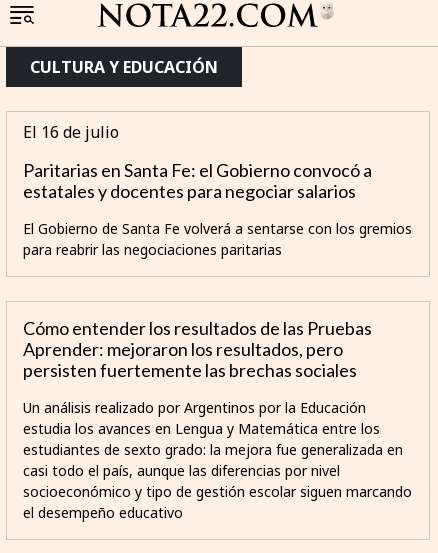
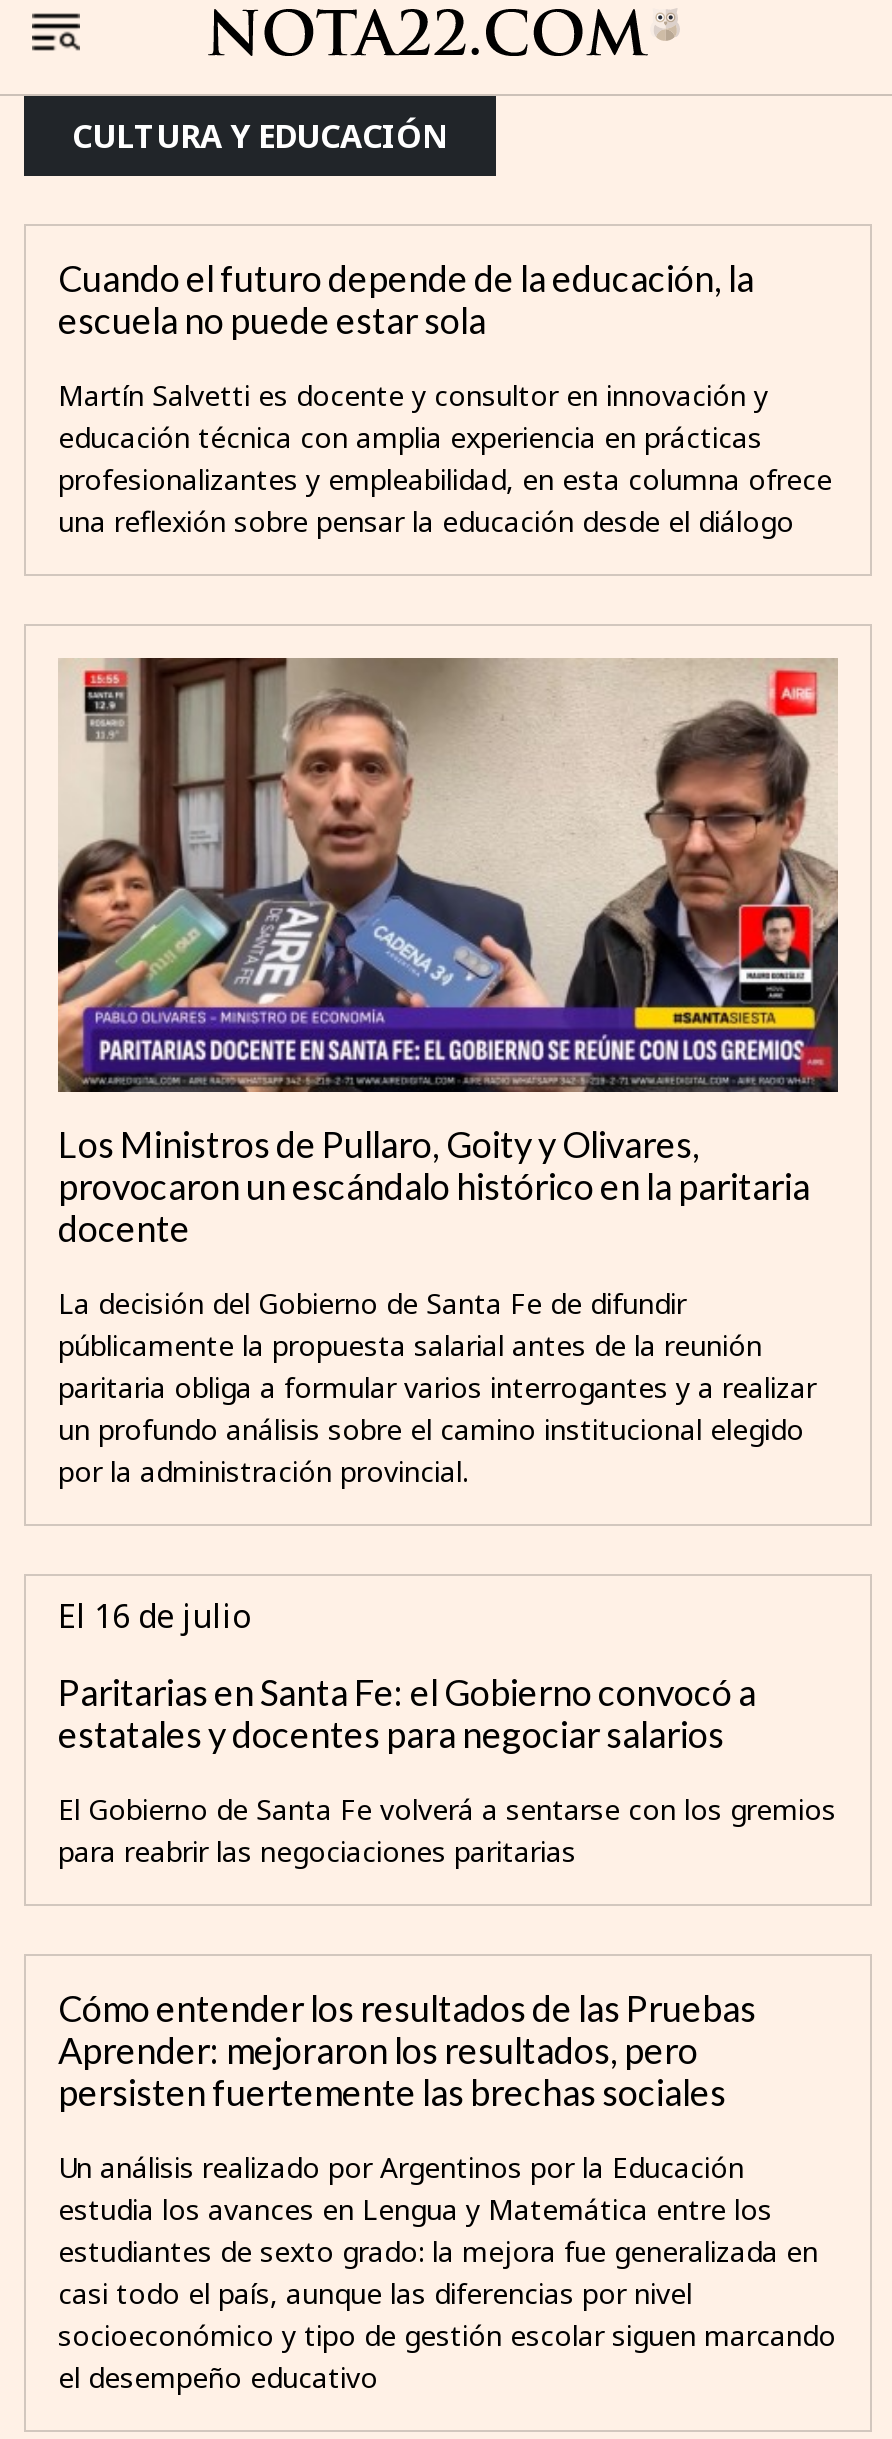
none -> [56,656,840,1489] [image] | Los Ministros de Pullaro, Goity y Olivares, | provocaron un escándalo histórico en la paritaria | docente | La decisión del Gobierno de Santa Fe de difundir | públicamente la propuesta salarial antes de la reunión | paritaria obliga a formular varios interrogantes y a realizar | un profundo análisis sobre el camino institucional elegido | por la administración provincial.
none -> [58,256,832,540] Cuando el futuro depende de la educación, la | escuela no puede estar sola | Martín Salvetti es docente y consultor en innovación y | educación técnica con amplia experiencia en prácticas | profesionalizantes y empleabilidad, en esta columna ofrece | una reflexión sobre pensar la educación desde el diálogo

